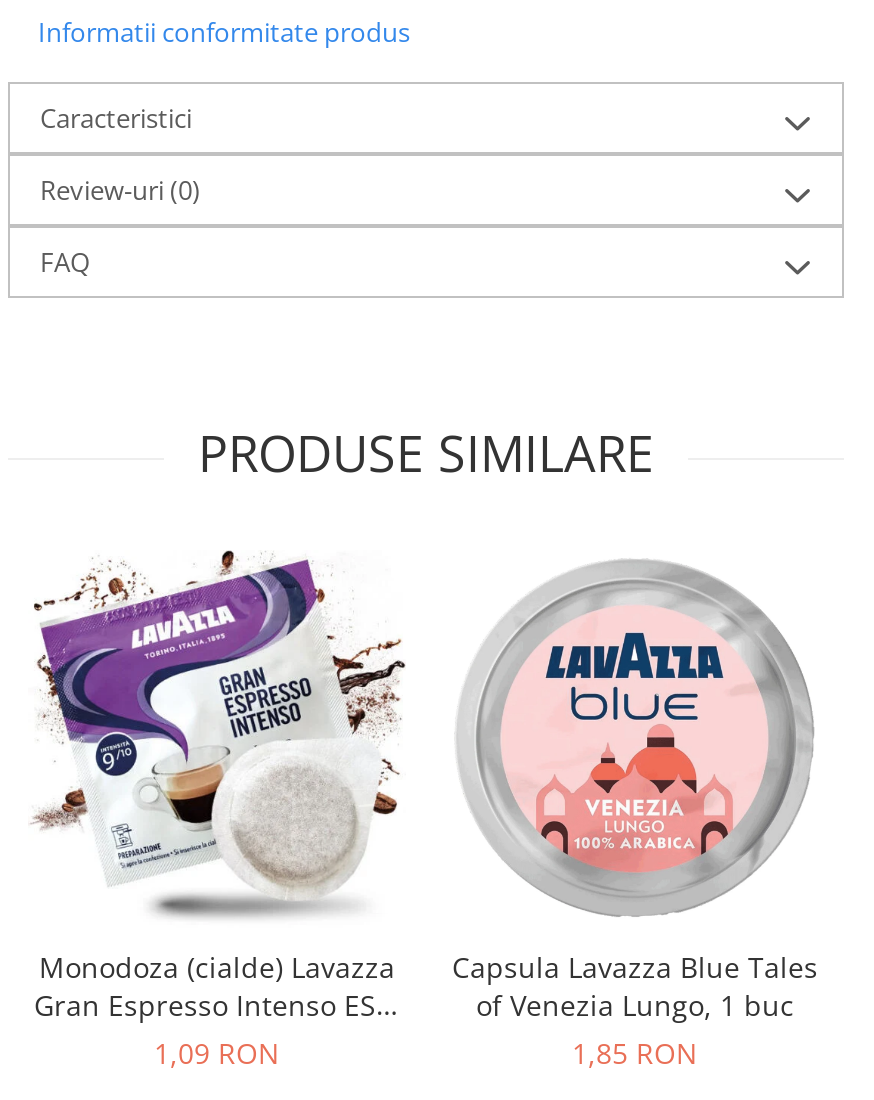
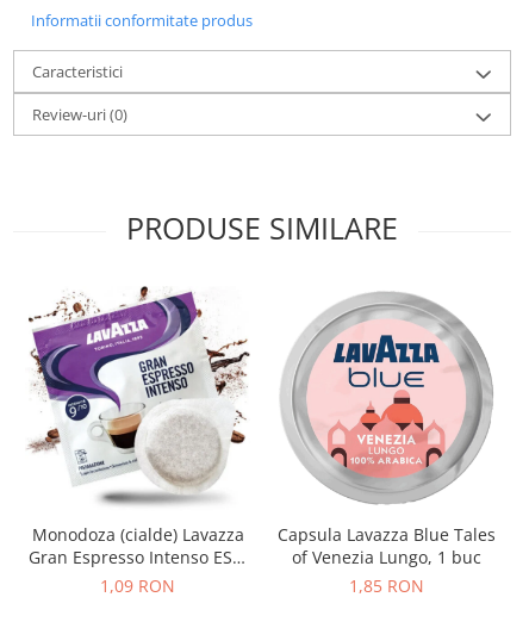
[40,243,90,279] FAQ -> none

